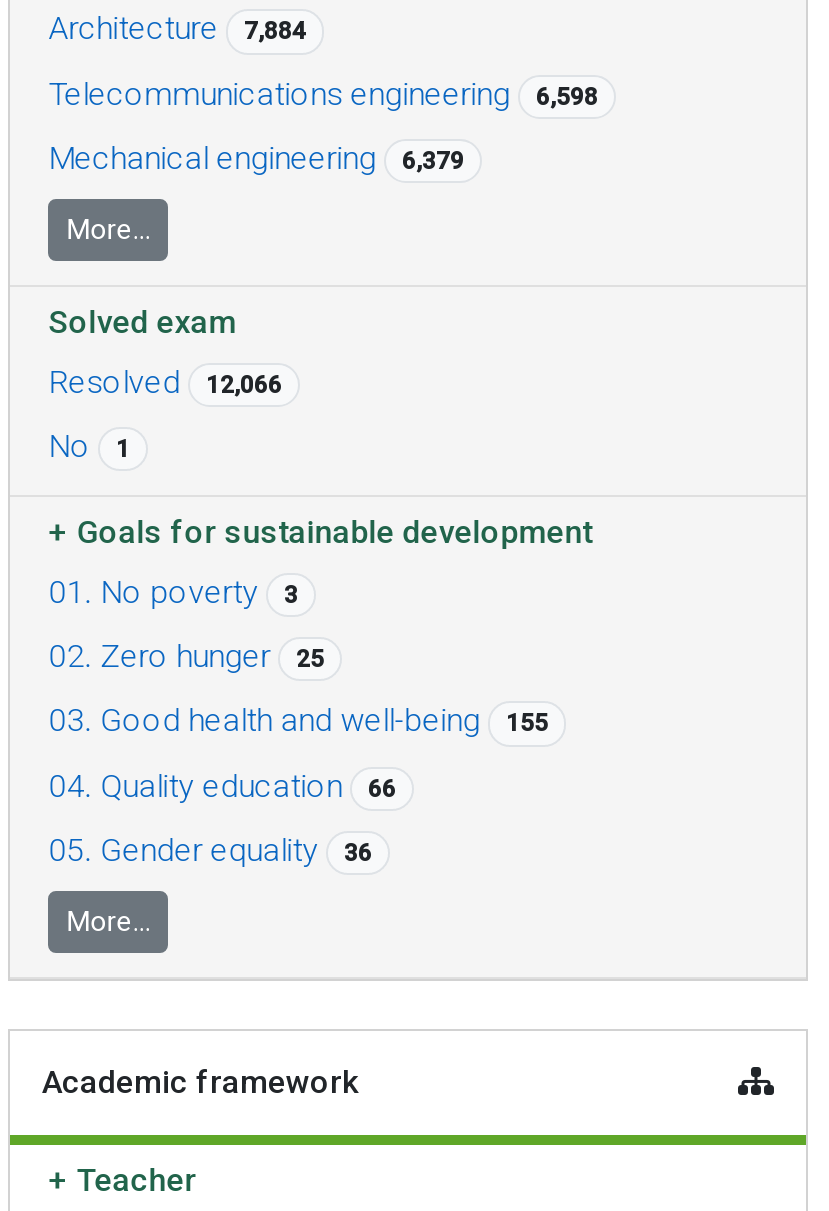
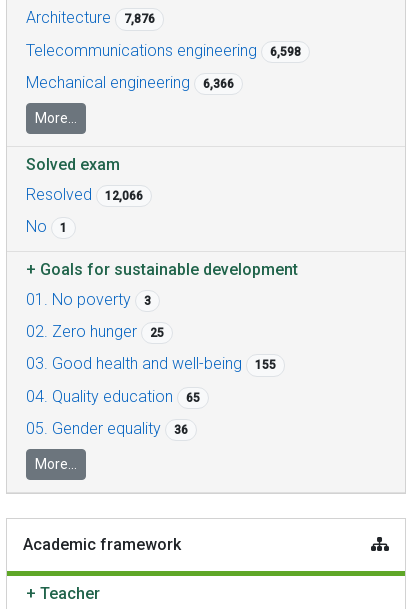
[48,10,306,48] Architecture 7,884 -> [26,8,155,27] Architecture 7,876
[48,139,464,177] Mechanical engineering 6,379 -> [26,73,234,92] Mechanical engineering 6,366
[48,767,396,805] 04. Quality education 66 -> [26,387,200,406] 04. Quality education 65

